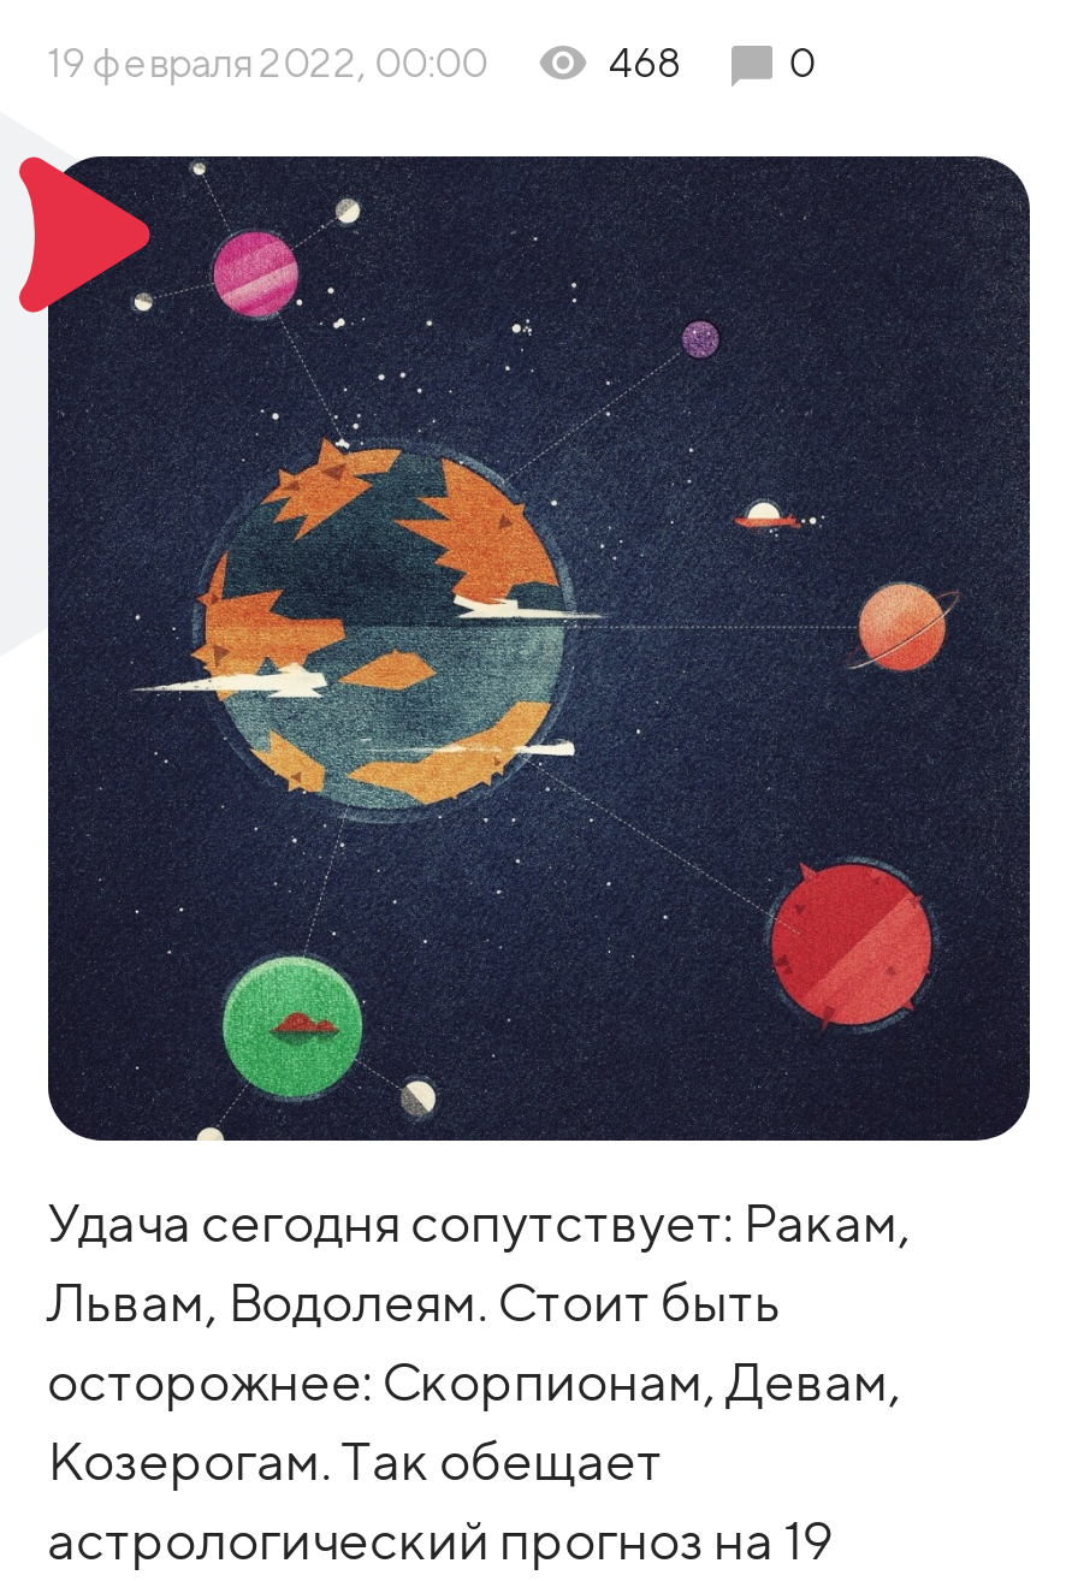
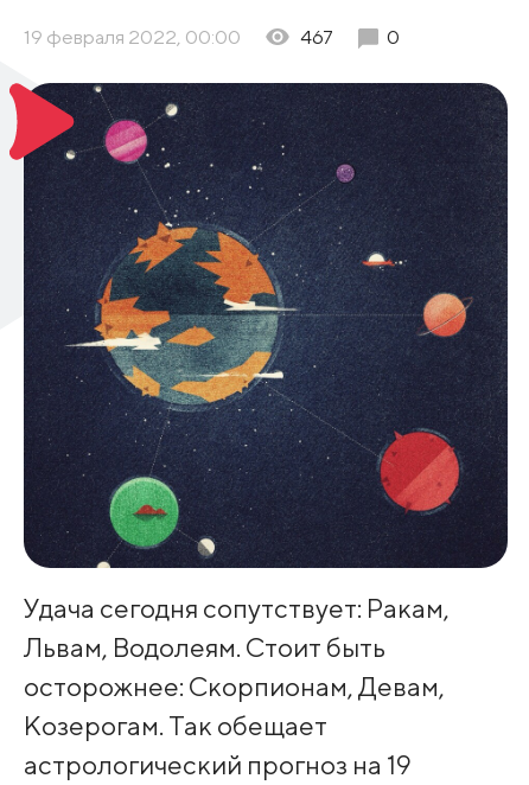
[609,39,681,87] 468 -> [300,25,333,49] 467

